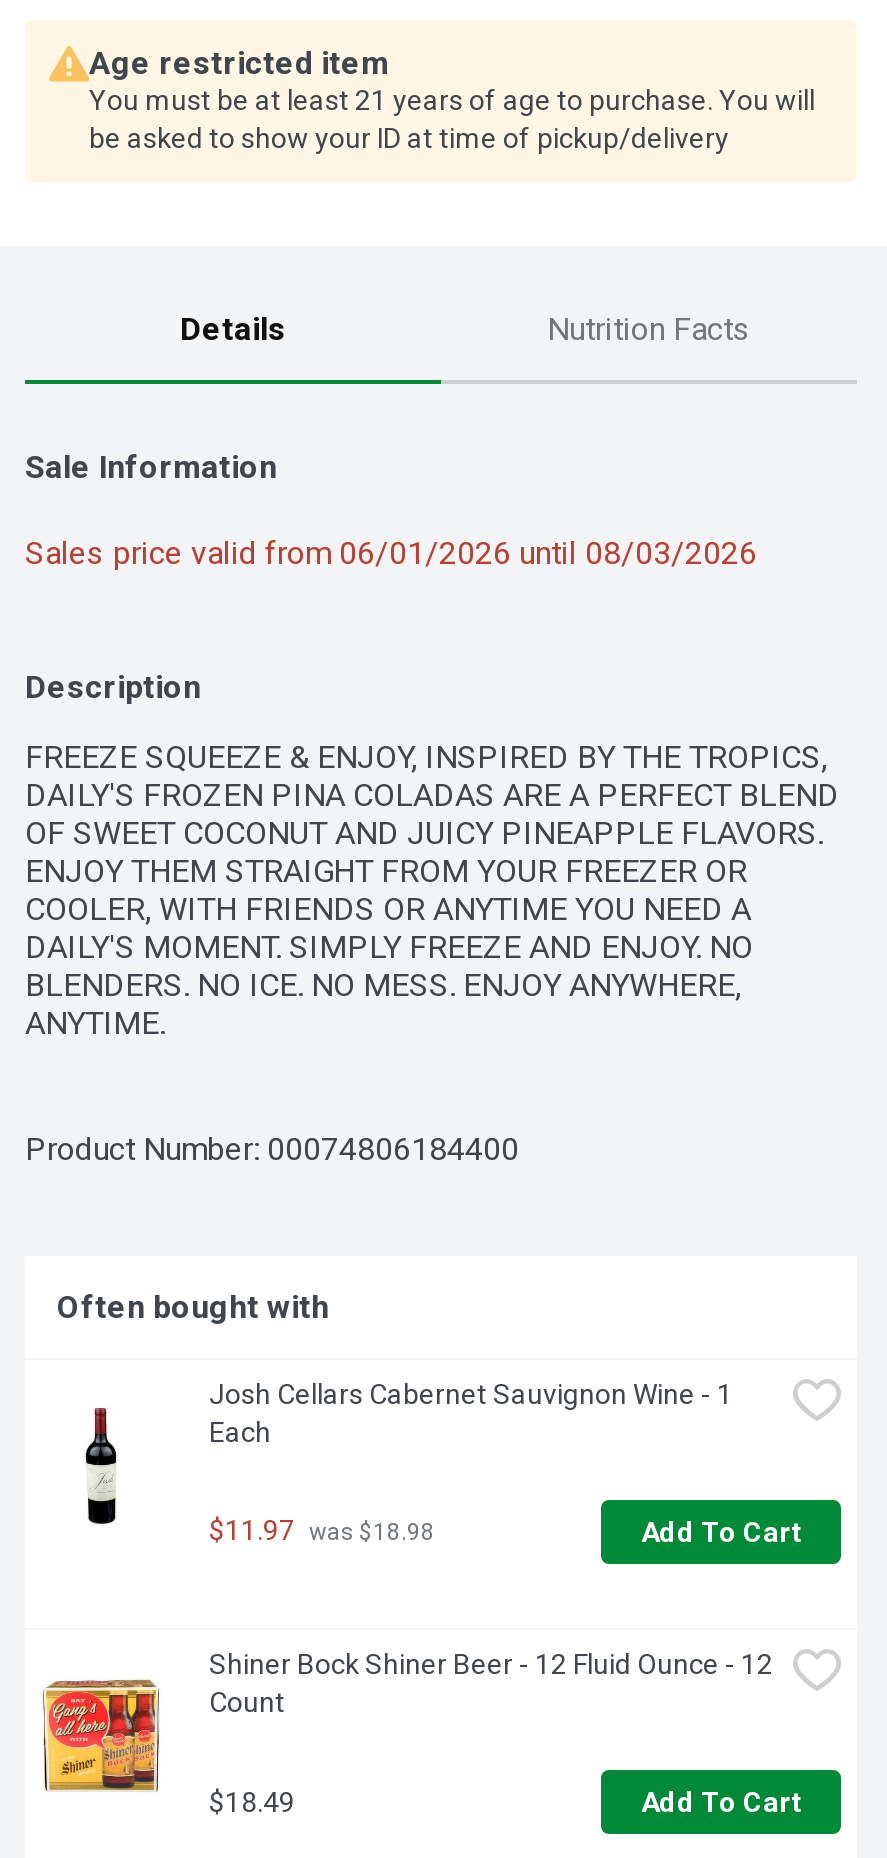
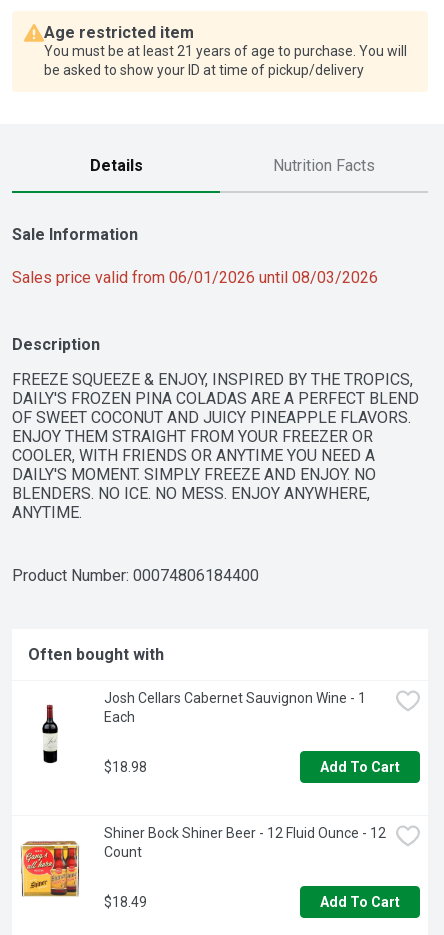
[209,1514,435,1546] $11.97 was $18.98 -> [104,759,147,775] $18.98

